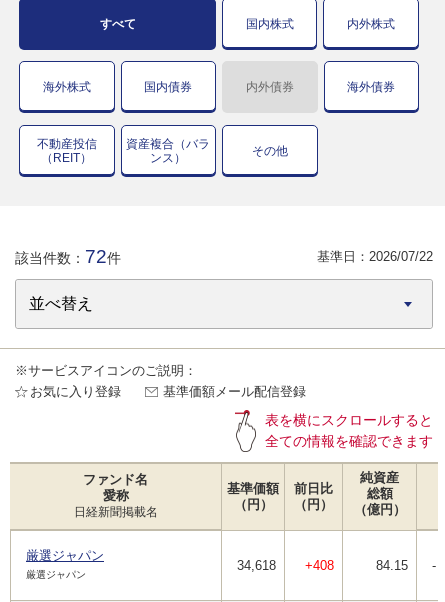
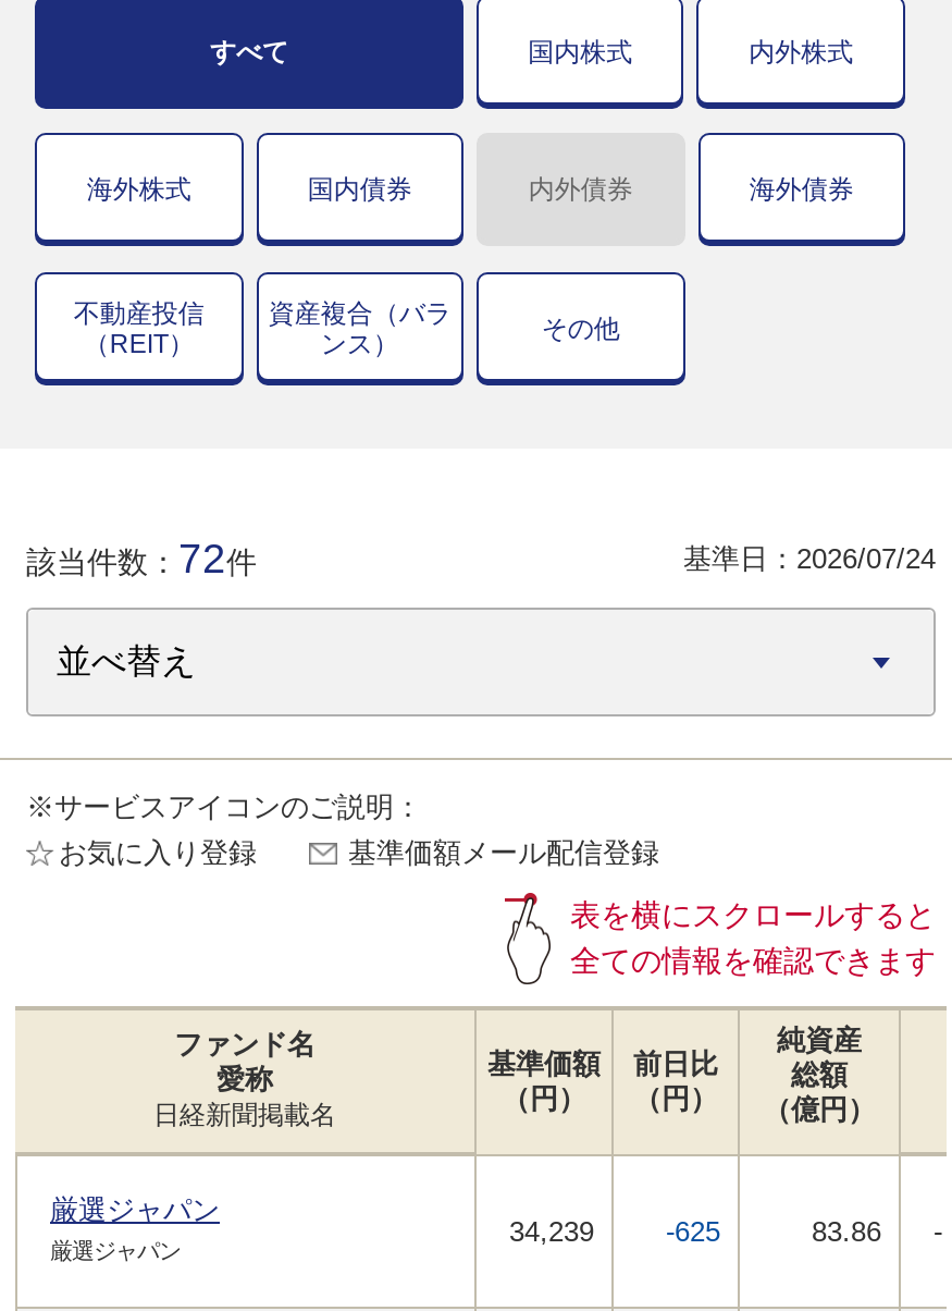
[317,249,433,264] 基準日：2026/07/22 -> [683,543,936,576] 基準日：2026/07/24
[237,558,276,573] 34,618 -> [509,1216,594,1248] 34,239
[305,558,334,573] +408 -> [666,1216,720,1248] -625
[376,558,408,573] 84.15 -> [812,1216,881,1248] 83.86

